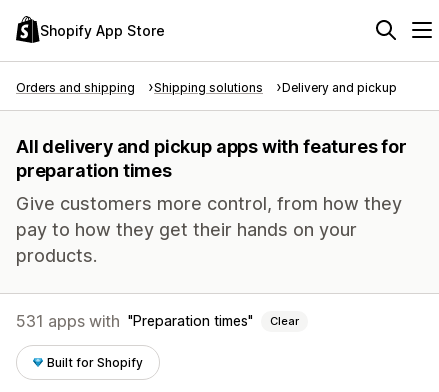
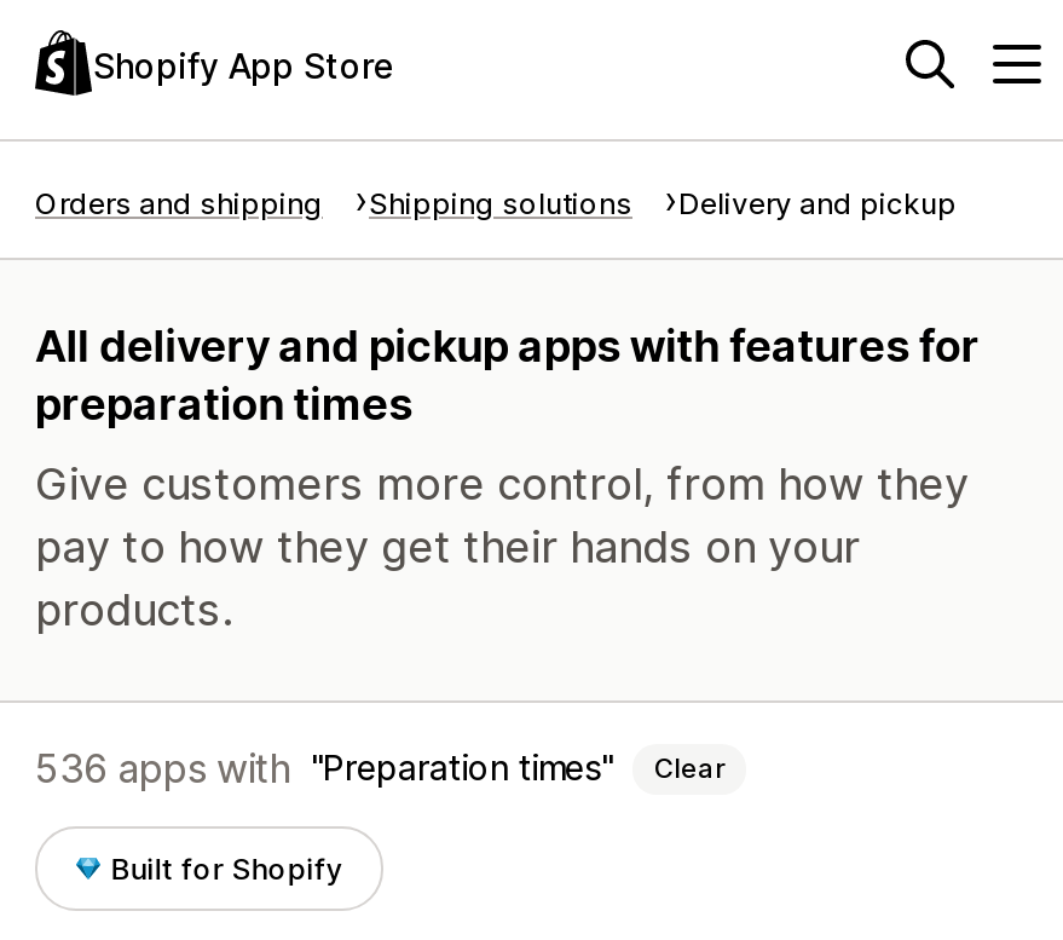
[16,311,299,331] 531 apps with Preparation times Clear -> [35,744,724,792] 536 apps with Preparation times Clear

